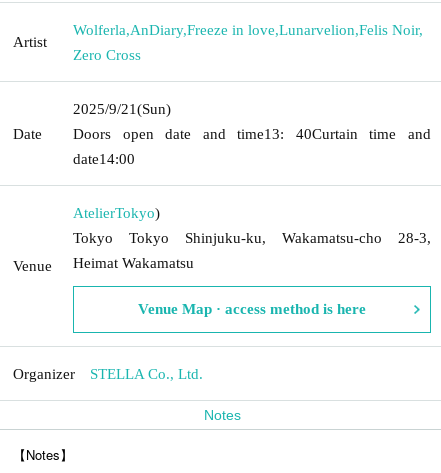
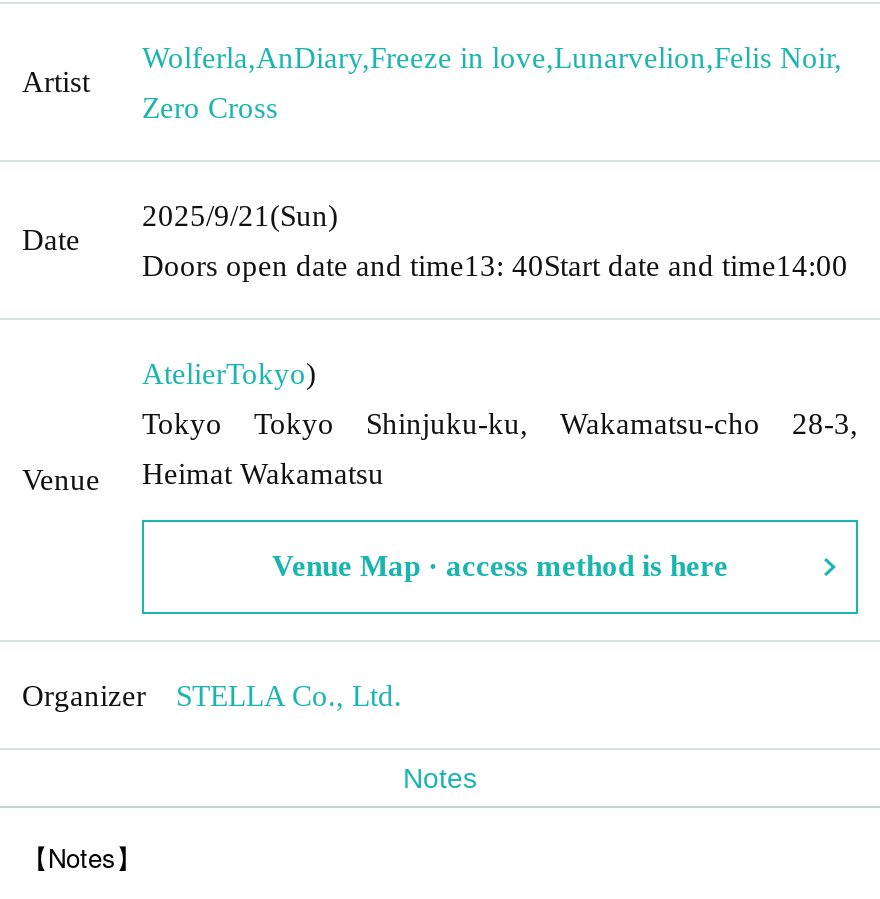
[73,125,431,166] Doors open date and time 13: 40Curtain time and | date 14:00 -> [142,249,848,281] Doors open date and time13: 40Start date and time14:00

